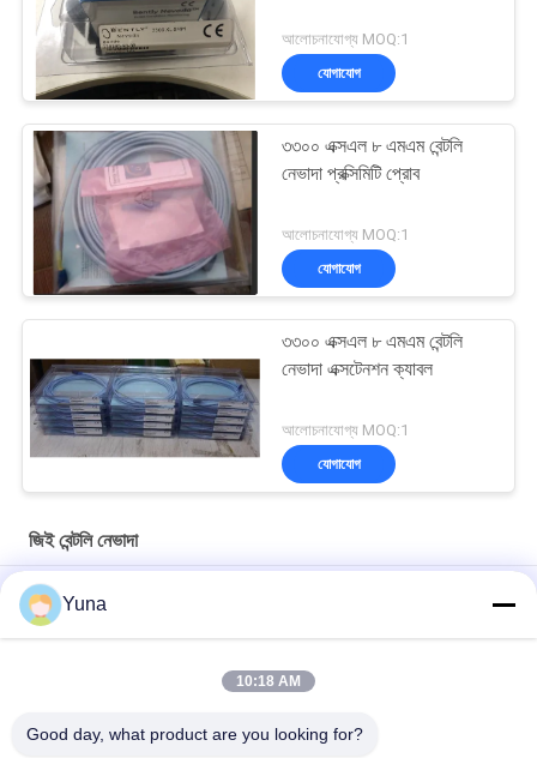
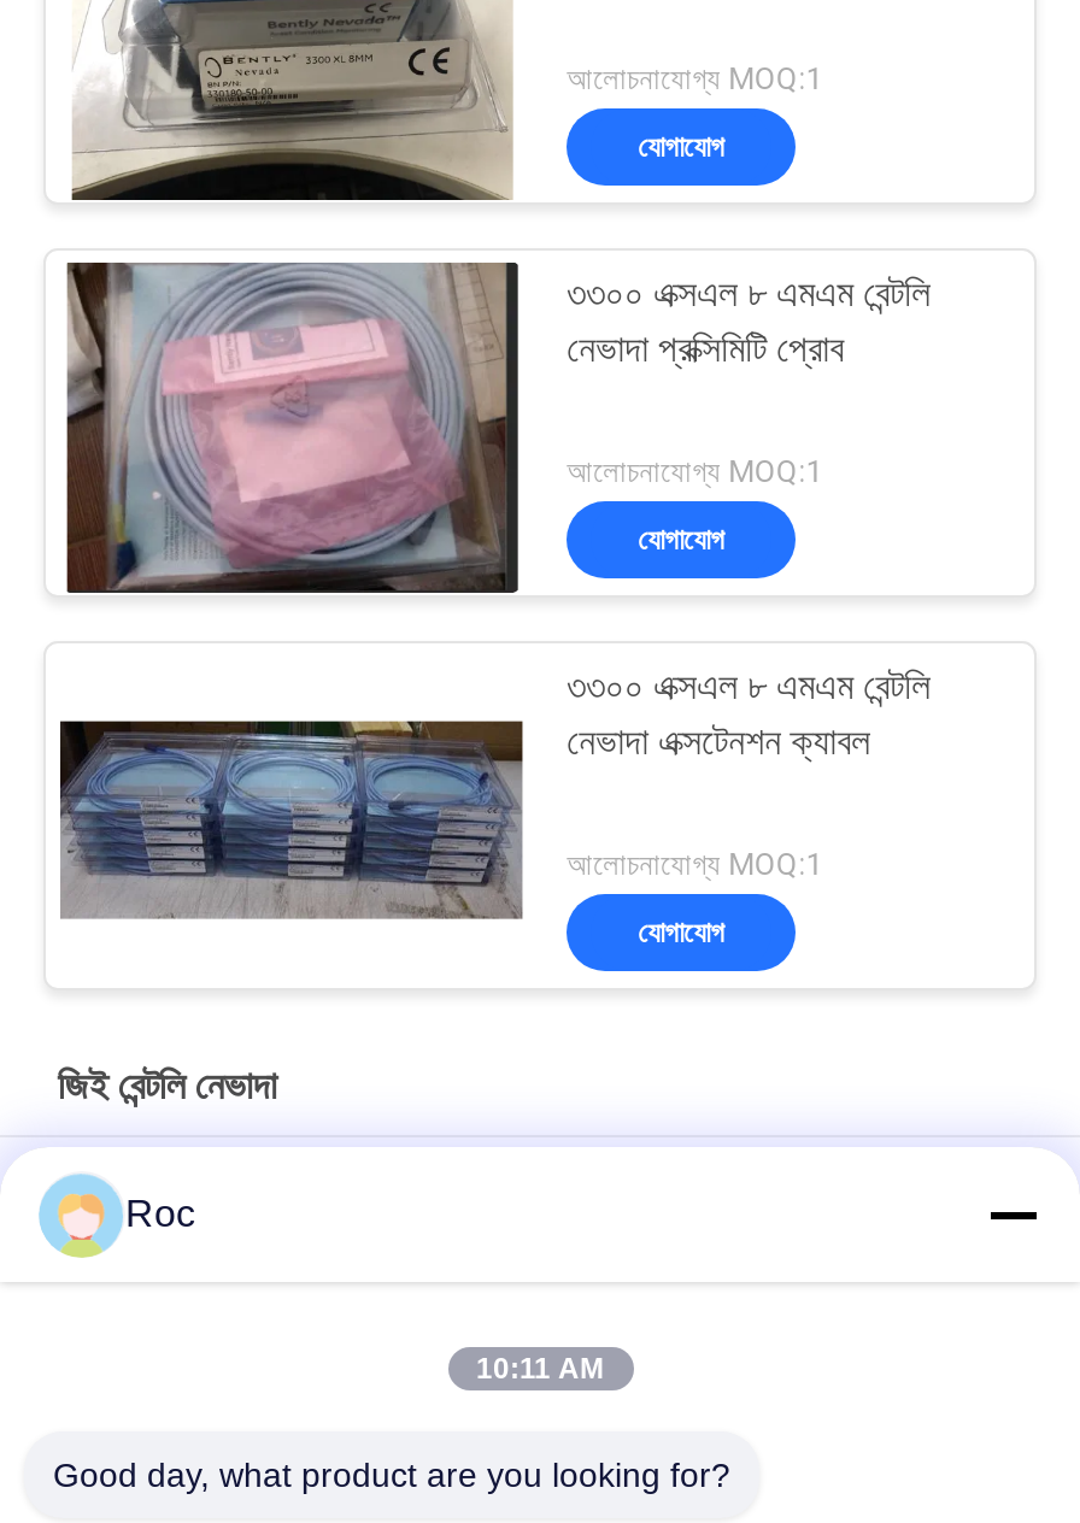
[62,594,107,614] Yuna -> [125,1193,195,1234] Roc
[236,673,301,690] 10:18 AM -> [476,1352,604,1386] 10:11 AM

